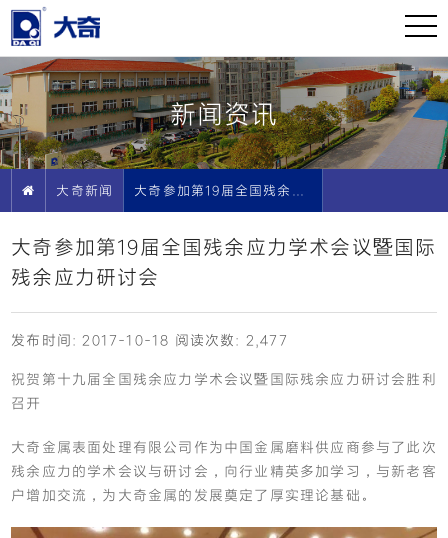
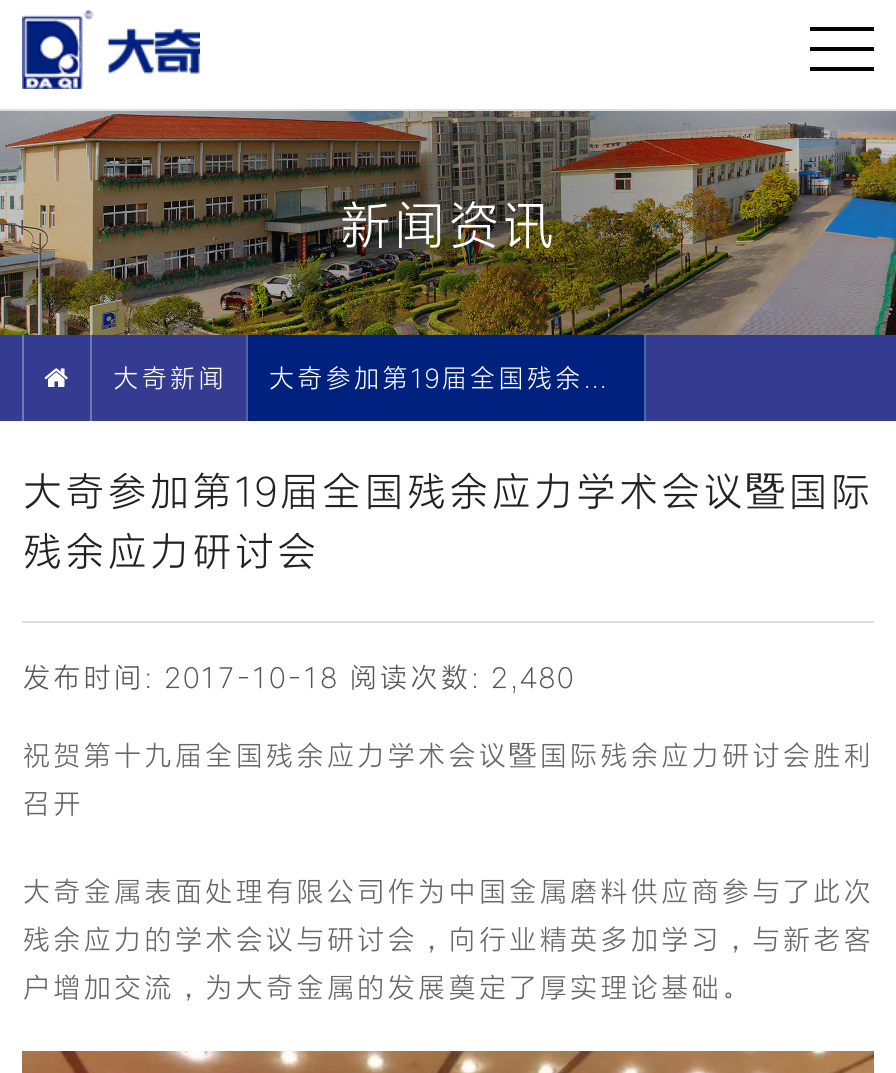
[11,330,288,349] 发布时间: 2017-10-18 阅读次数: 2,477 -> [22,657,576,695] 发布时间: 2017-10-18 阅读次数: 2,480

